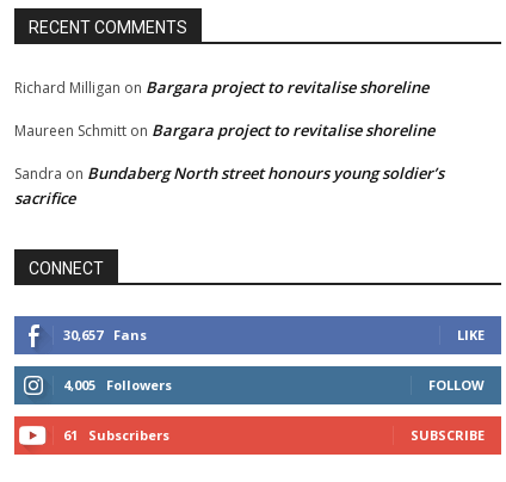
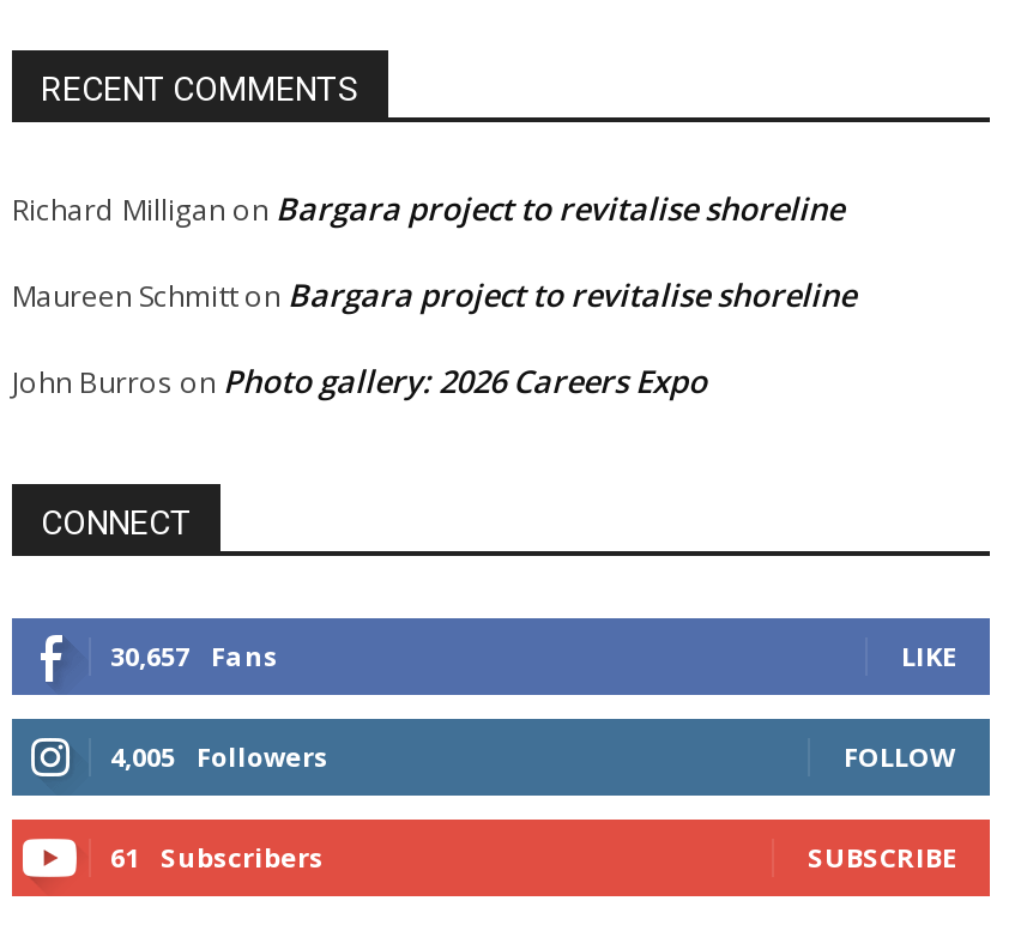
[14,162,444,209] Sandra on Bundaberg North street honours young soldier’s | sacrifice -> [12,360,707,403] John Burros on Photo gallery: 2026 Careers Expo

